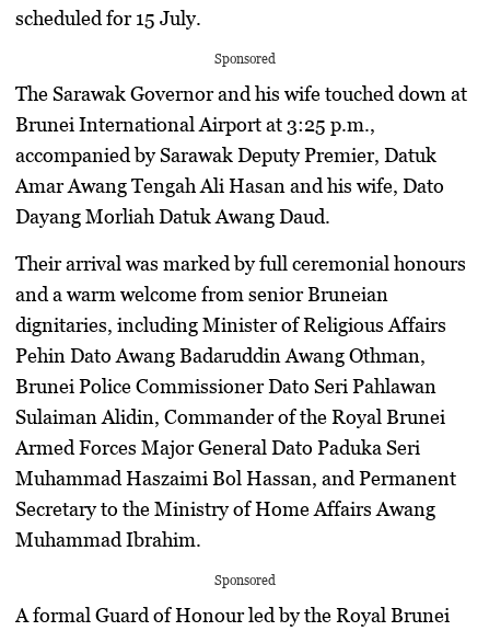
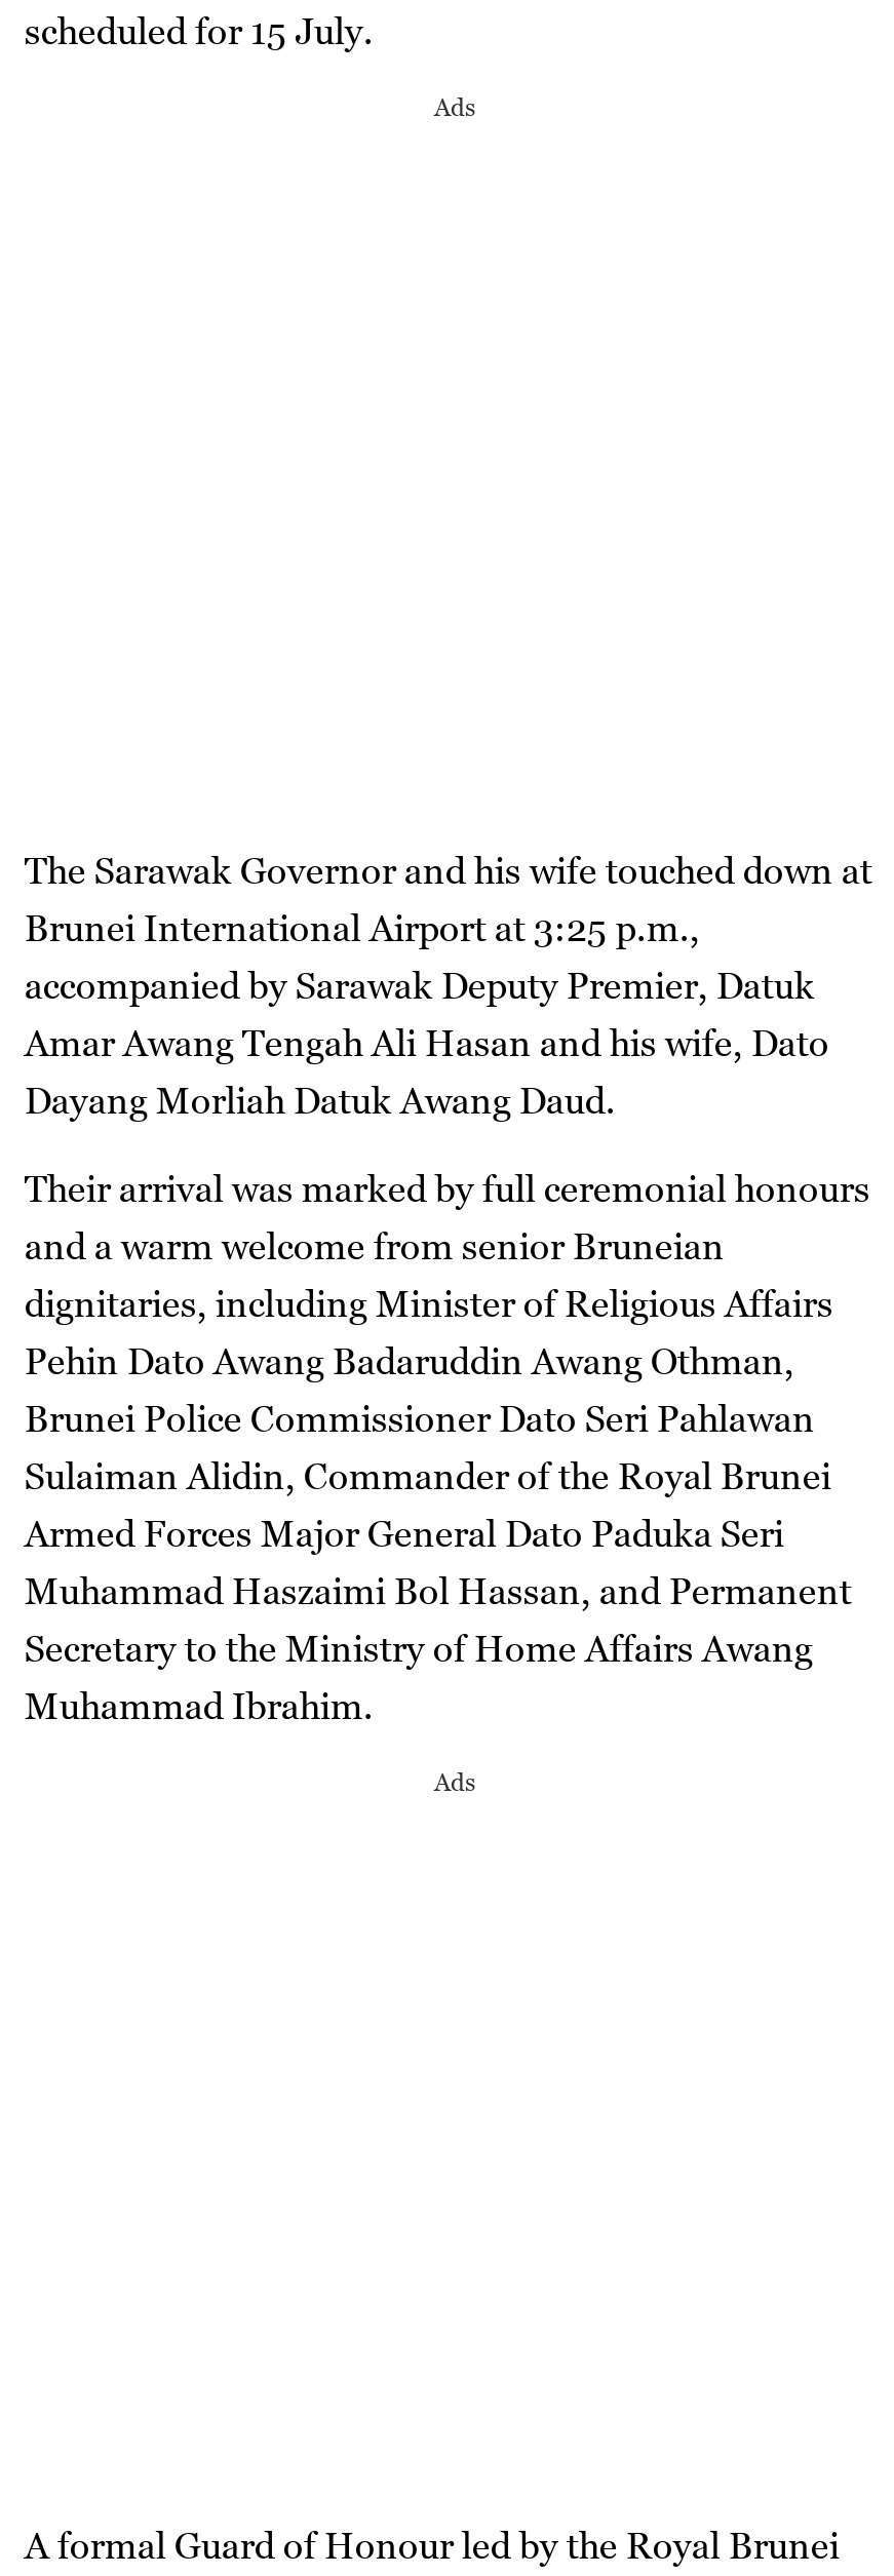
[214,50,276,66] Sponsored -> [434,92,475,123] Ads
[214,572,276,588] Sponsored -> [434,1767,475,1797] Ads

